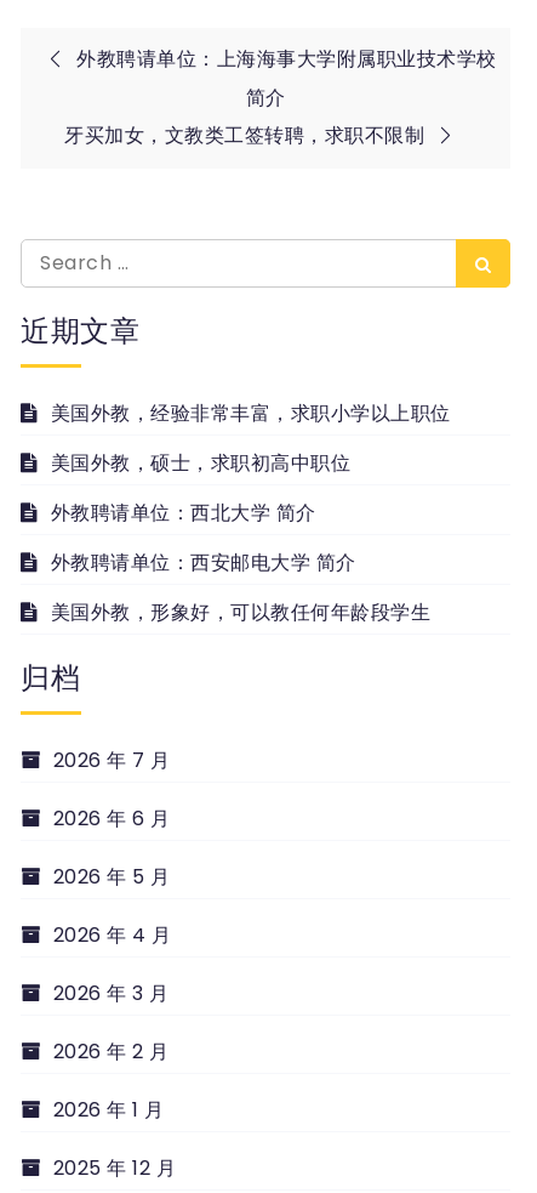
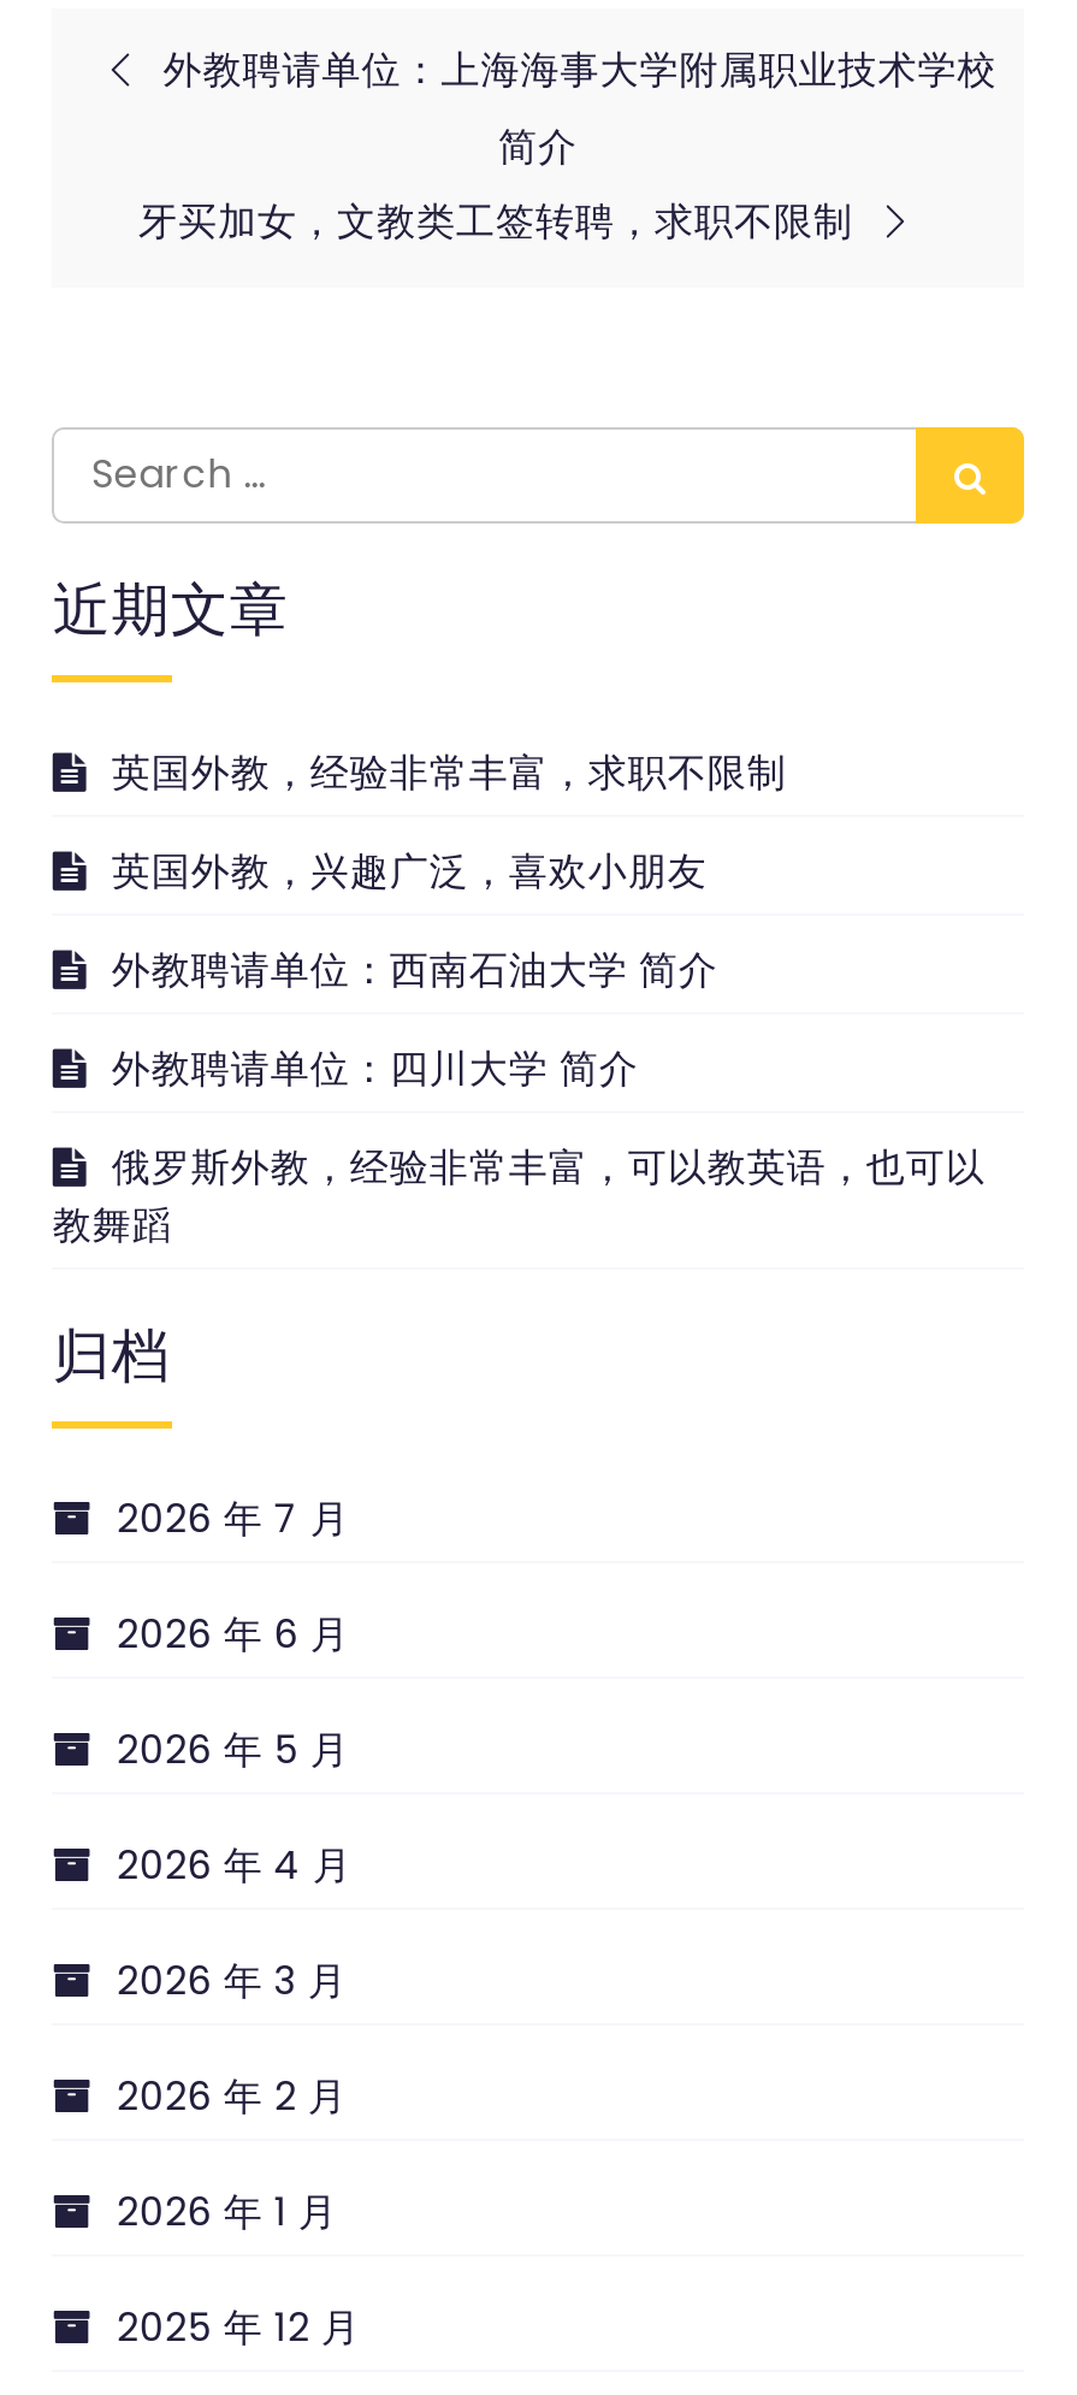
[51,399,451,427] 美国外教，经验非常丰富，求职小学以上职位 -> [112,745,787,800] 英国外教，经验非常丰富，求职不限制
[51,449,351,477] 美国外教，硕士，求职初高中职位 -> [112,843,707,899] 英国外教，兴趣广泛，喜欢小朋友
[51,499,316,527] 外教聘请单位：西北大学 简介 -> [112,942,718,997] 外教聘请单位：西南石油大学 简介
[51,548,356,576] 外教聘请单位：西安邮电大学 简介 -> [112,1041,639,1096] 外教聘请单位：四川大学 简介
[51,598,431,626] 美国外教，形象好，可以教任何年龄段学生 -> [53,1139,985,1253] 俄罗斯外教，经验非常丰富，可以教英语，也可以 | 教舞蹈

